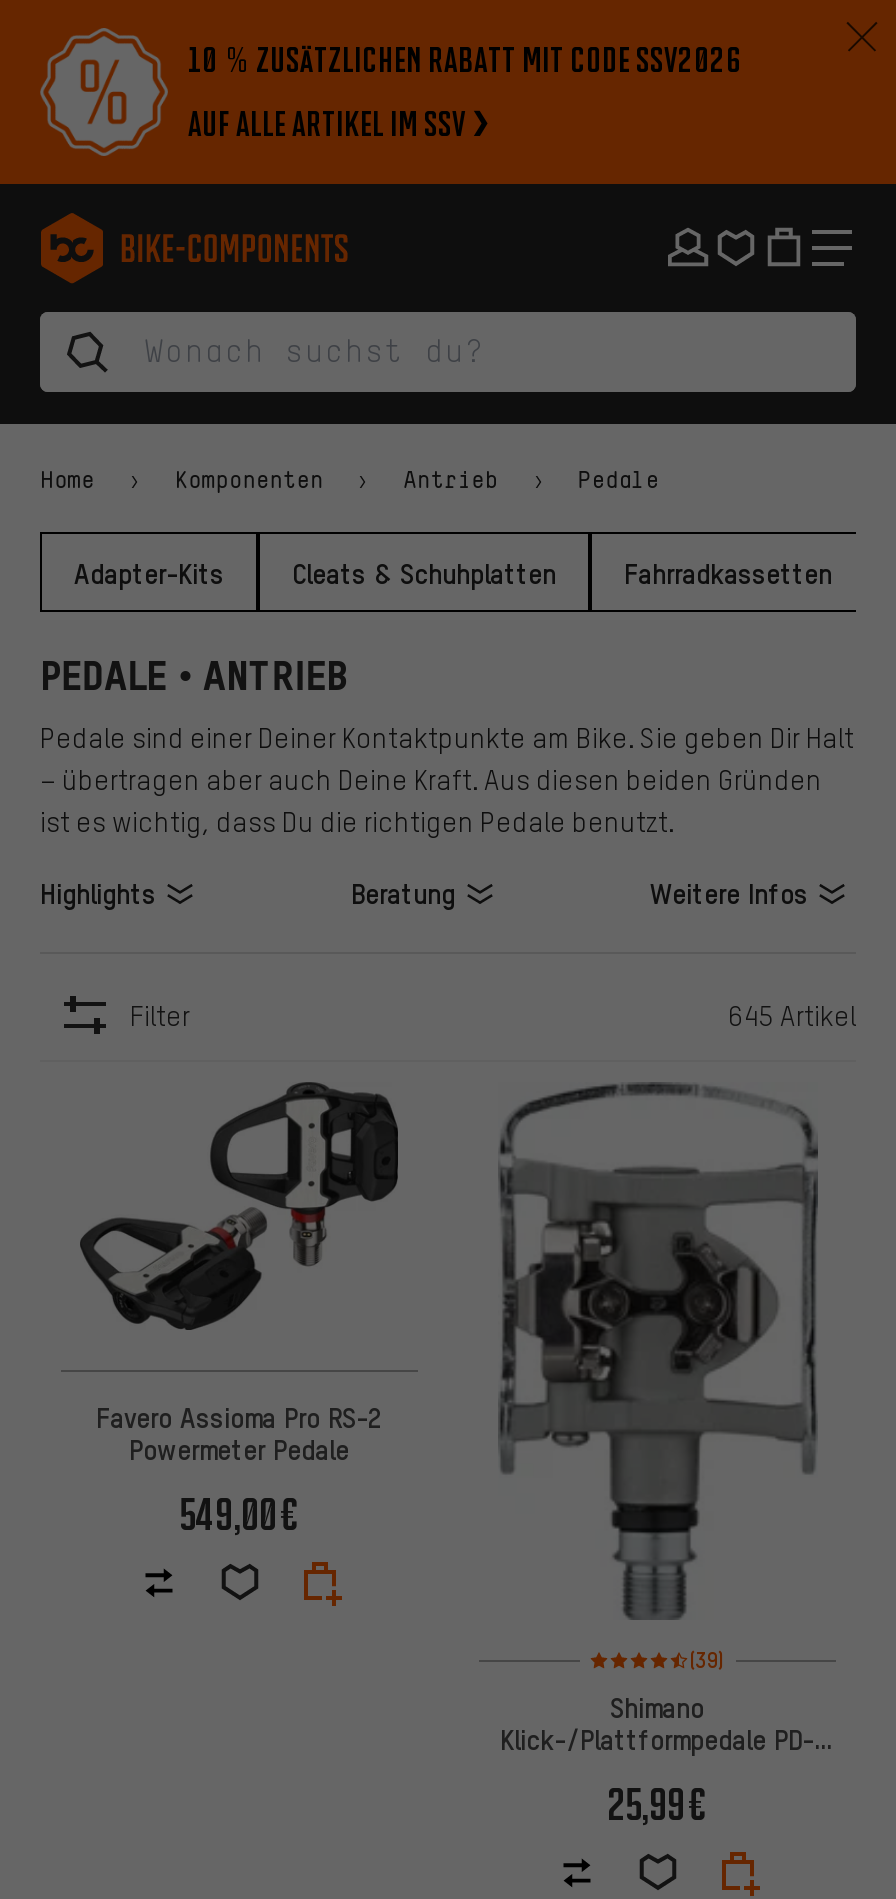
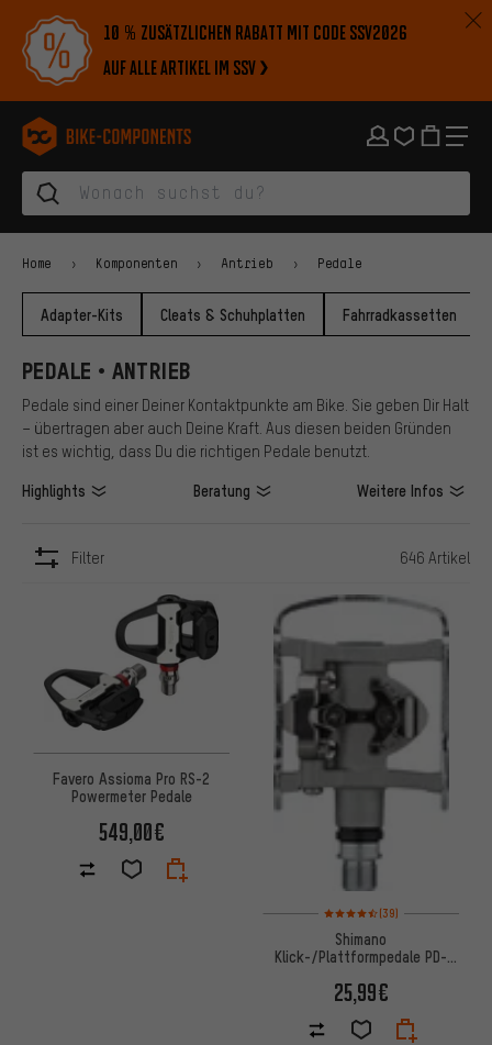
[728,998,856,1032] 645 Artikel -> [400,548,470,567] 646 Artikel

